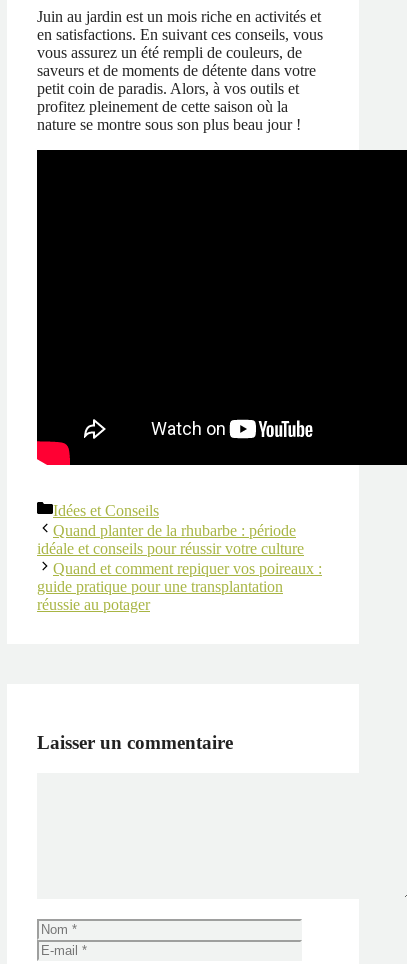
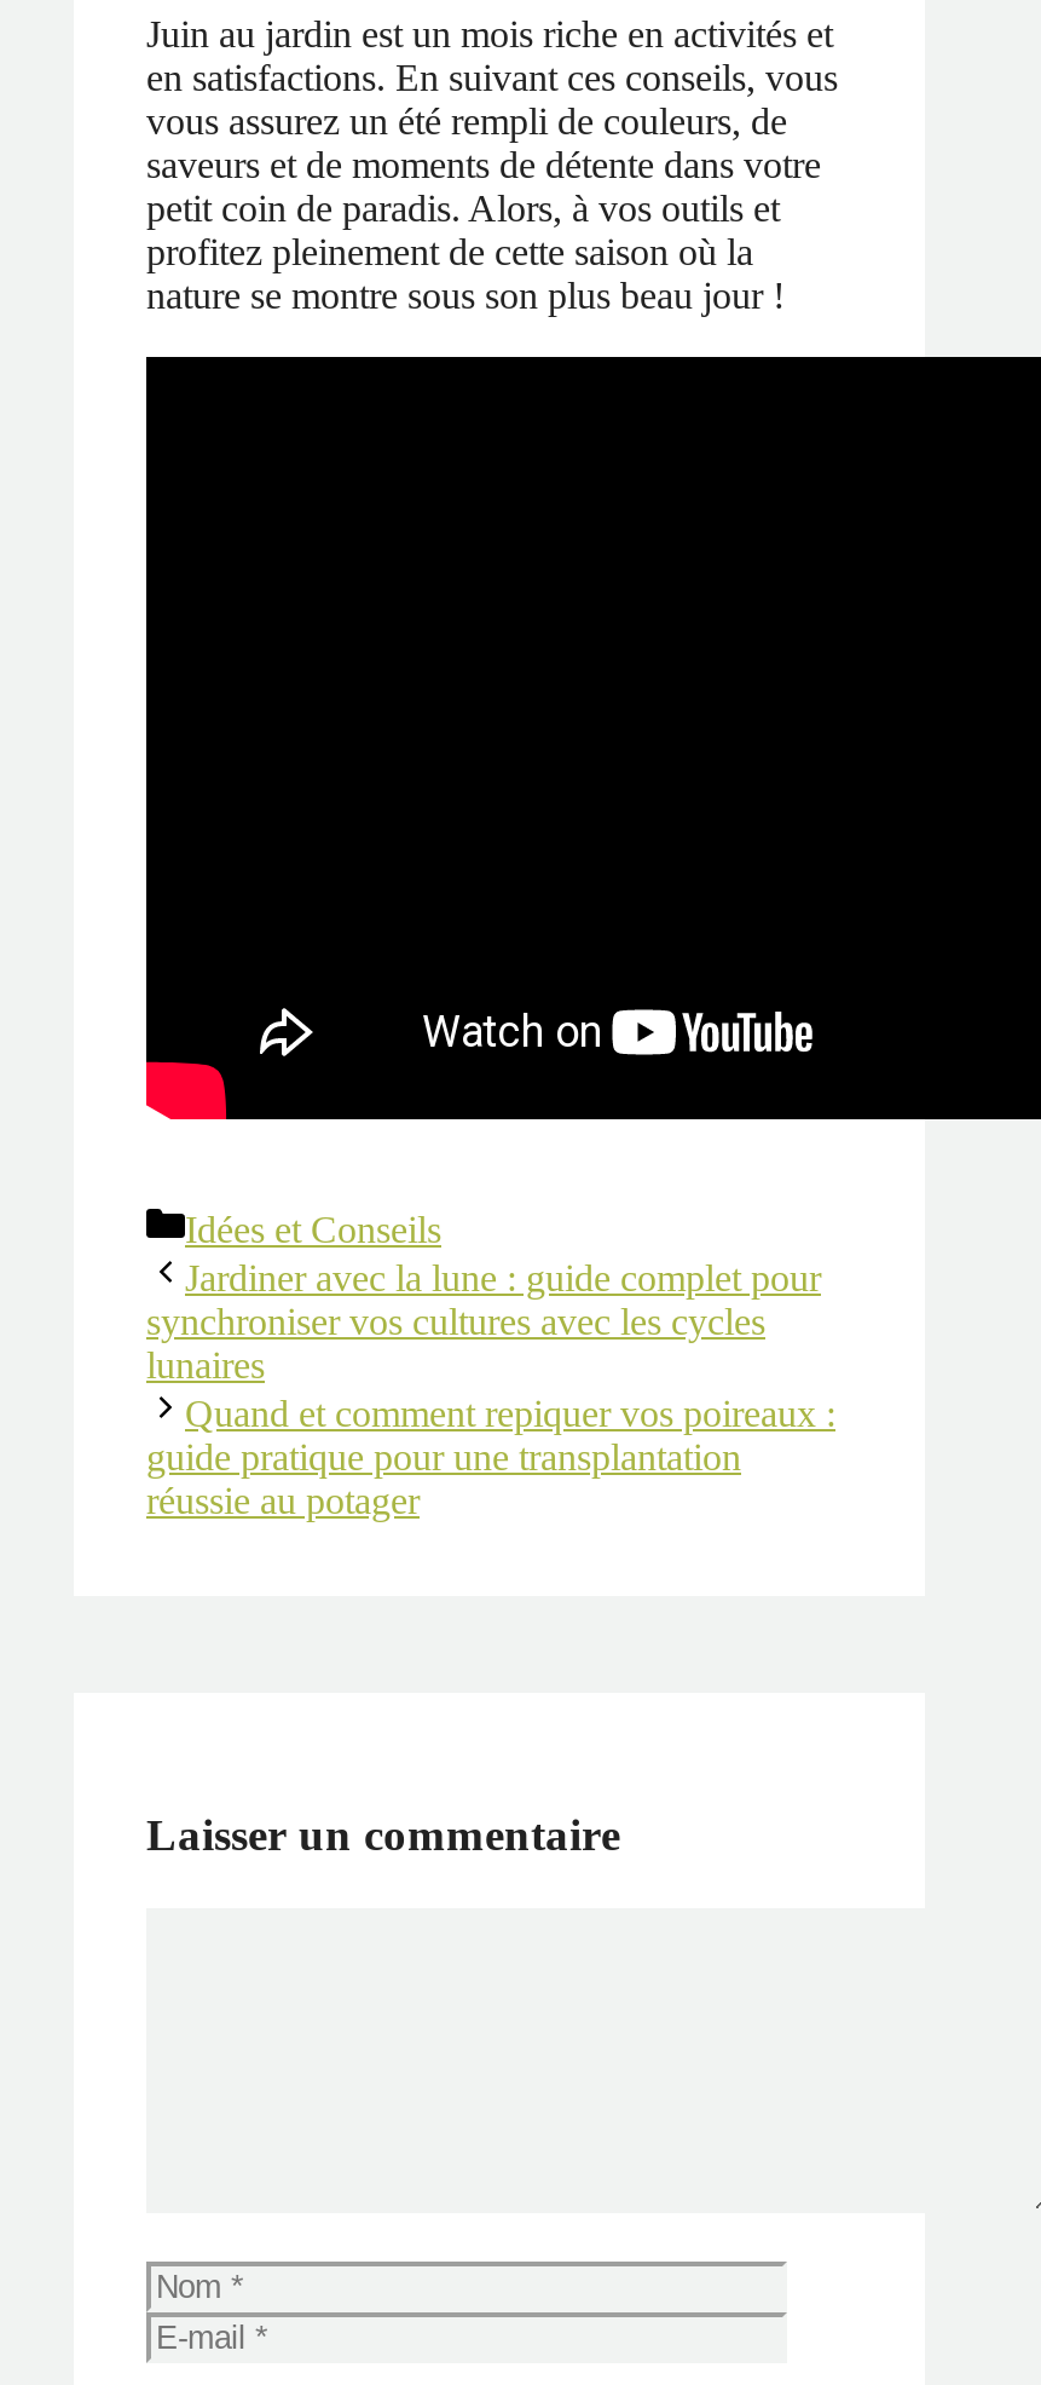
[37,522,304,557] Quand planter de la rhubarbe : période | idéale et conseils pour réussir votre culture -> [146,1257,821,1385] Jardiner avec la lune : guide complet pour | synchroniser vos cultures avec les cycles | lunaires

